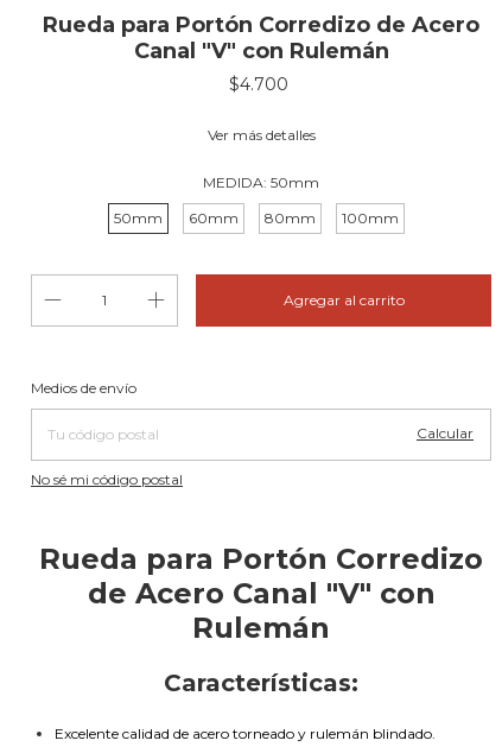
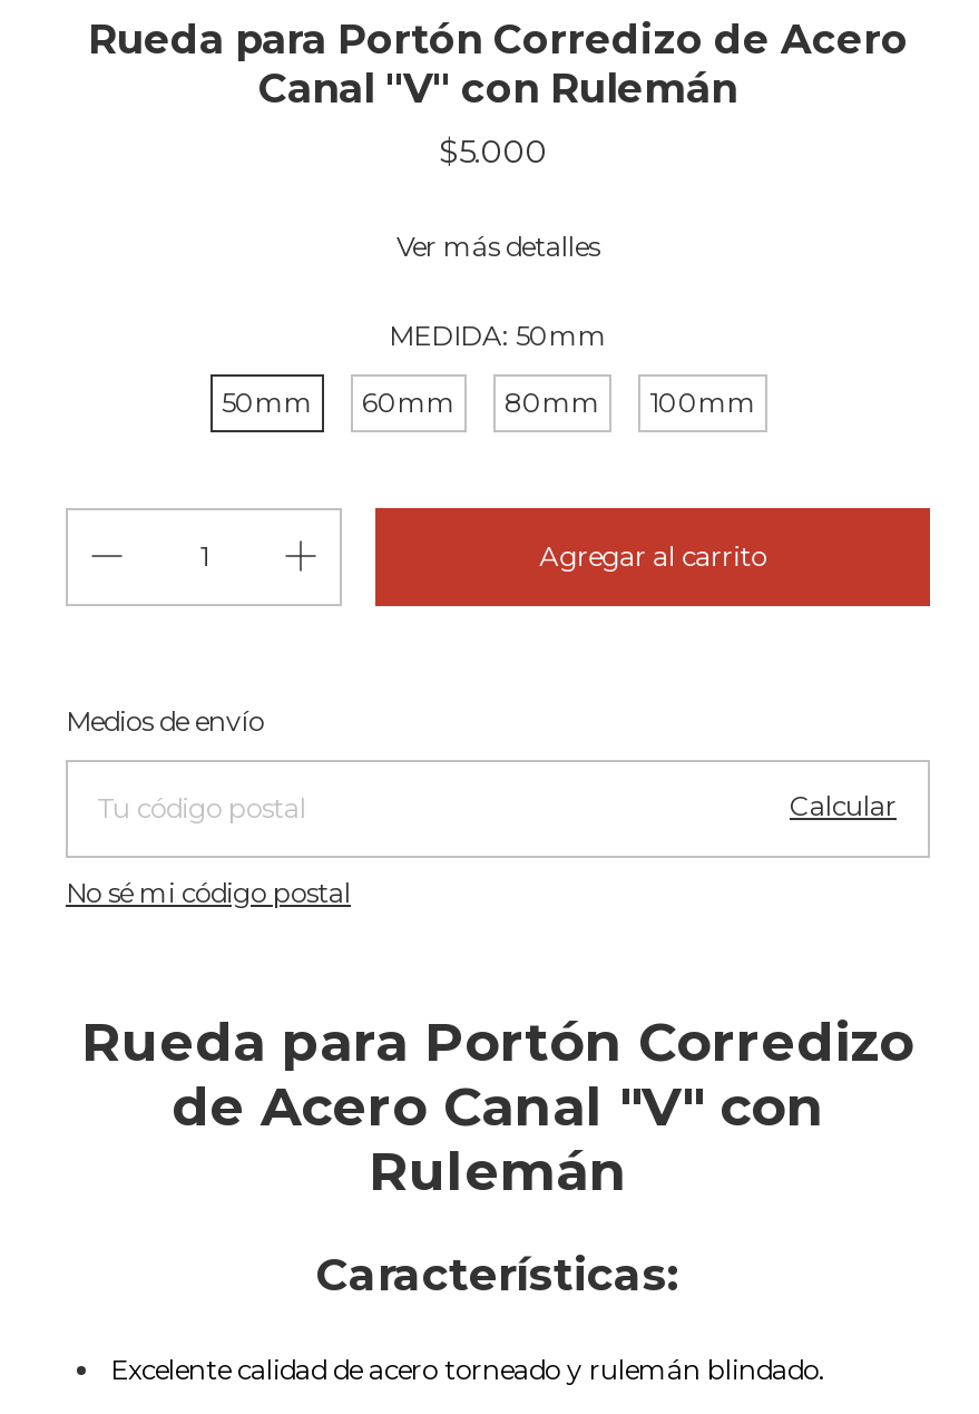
[229,74,288,95] $4.700 -> [439,132,548,172] $5.000

